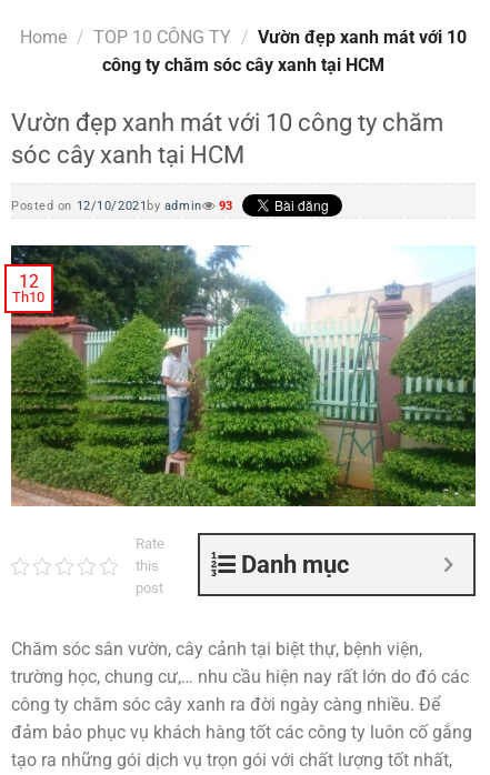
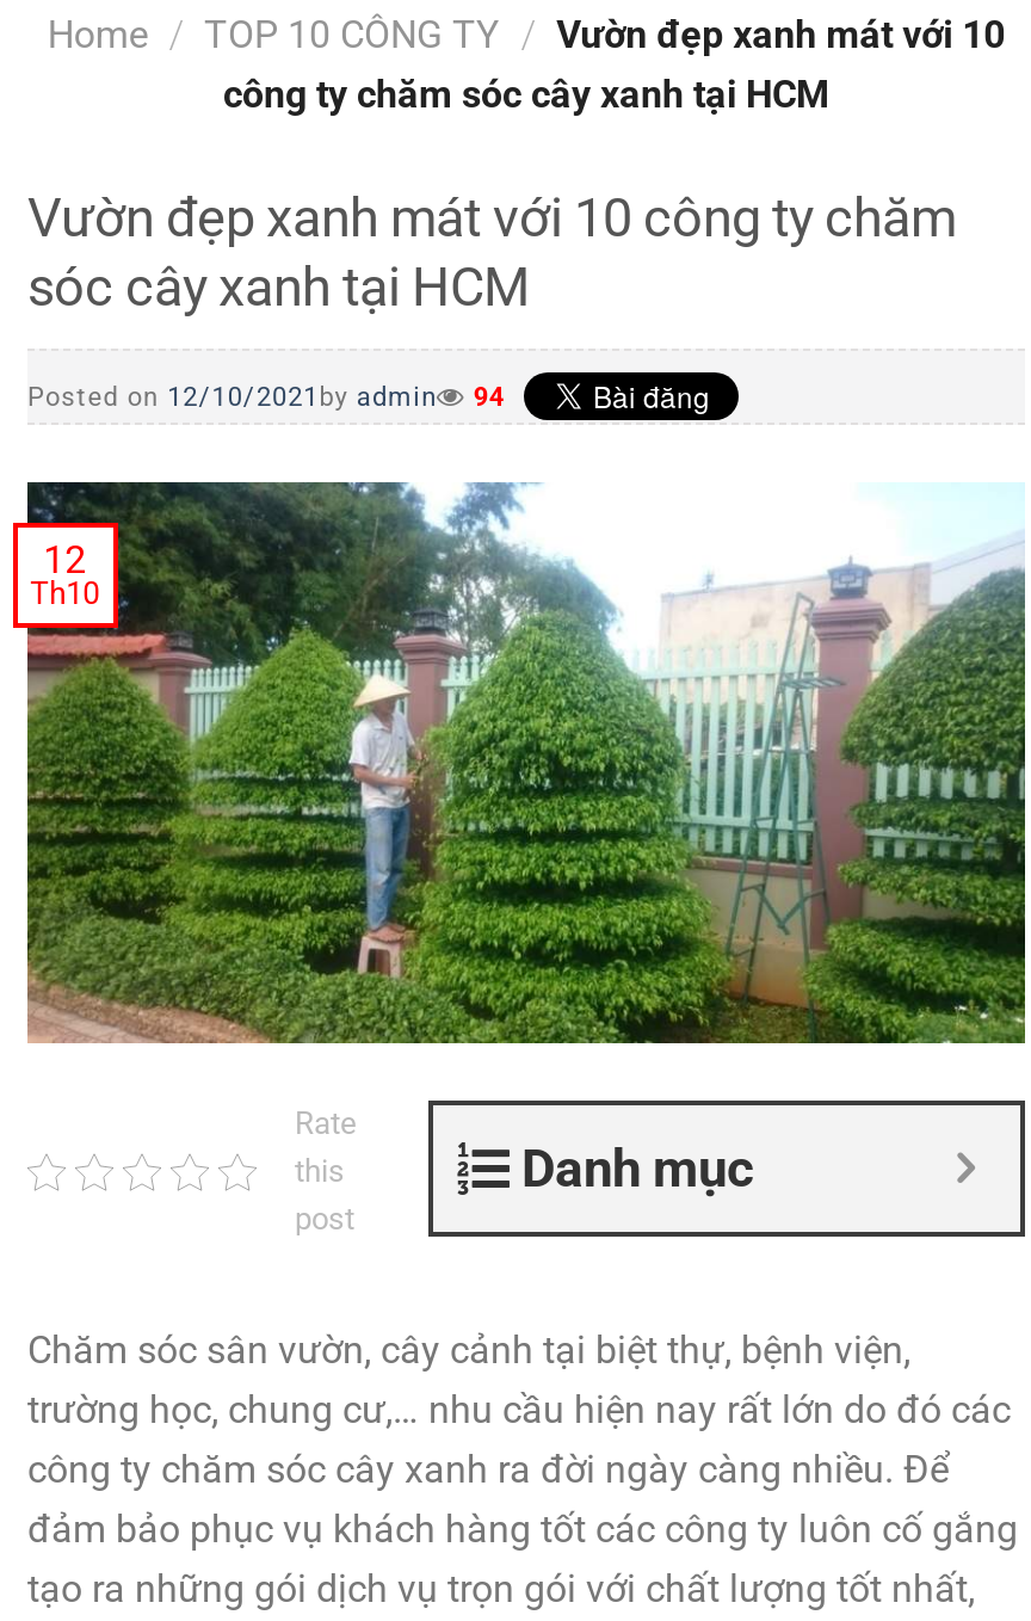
[11,199,233,213] Posted on 12/10/2021 by admin 93 -> [27,382,505,413] Posted on 12/10/2021 by admin 94

